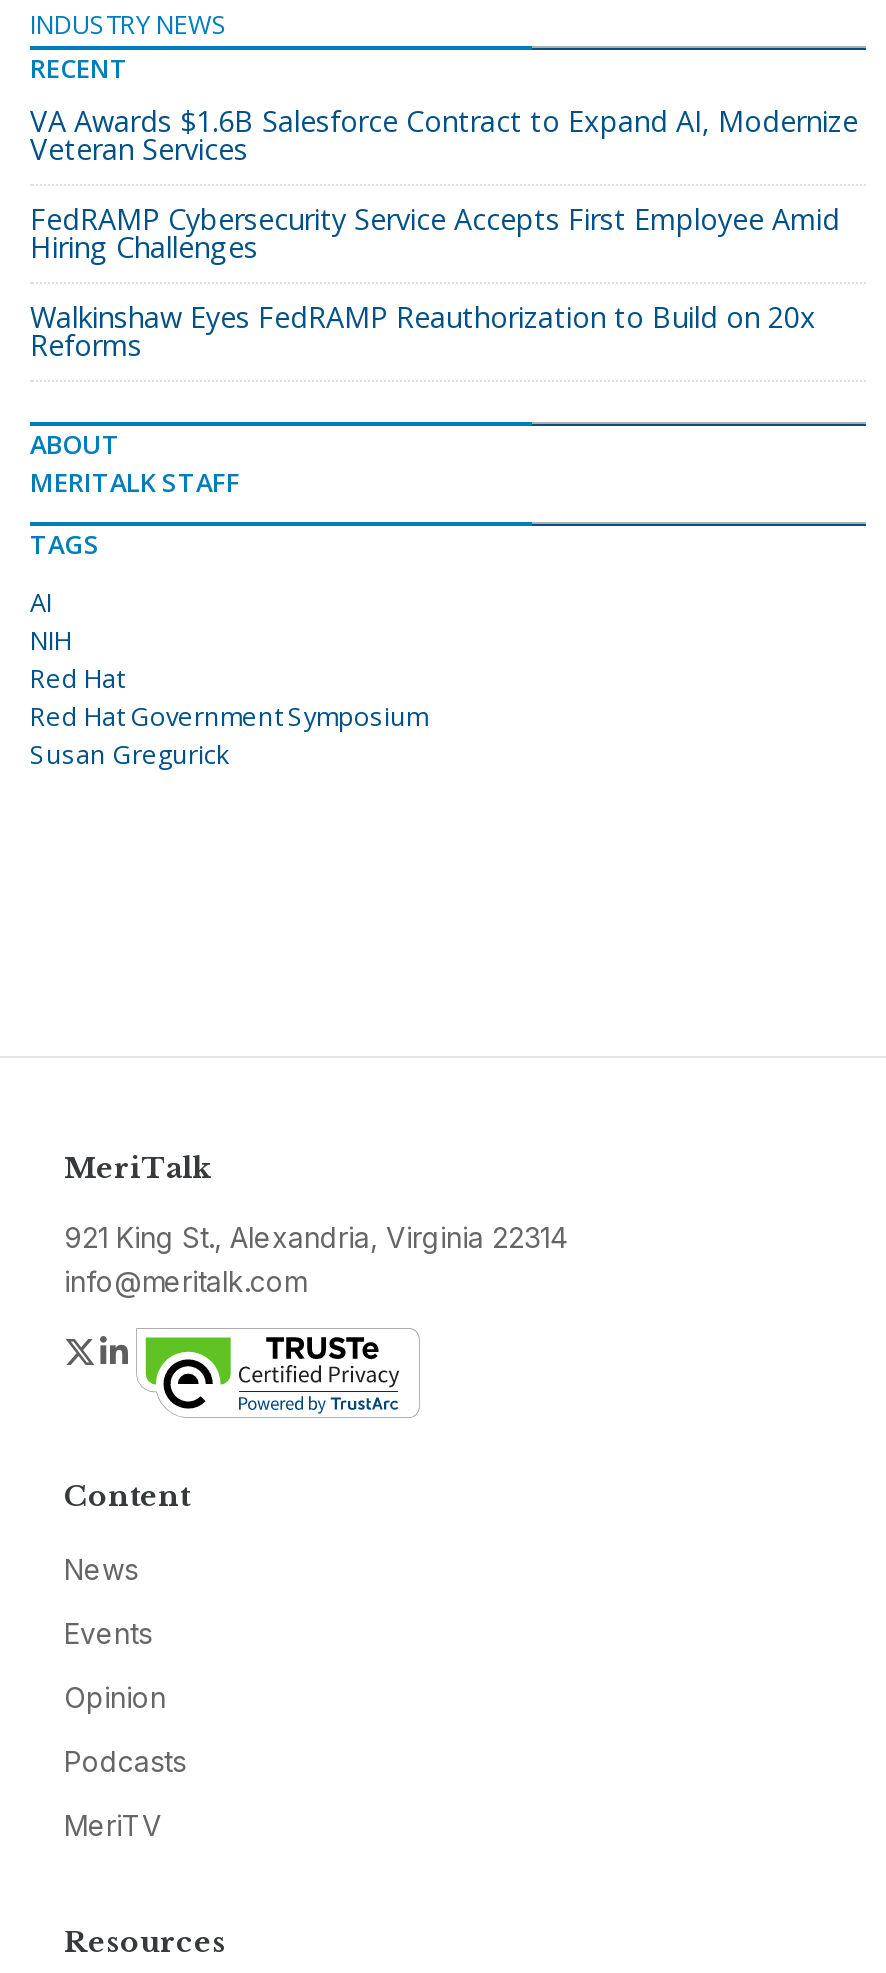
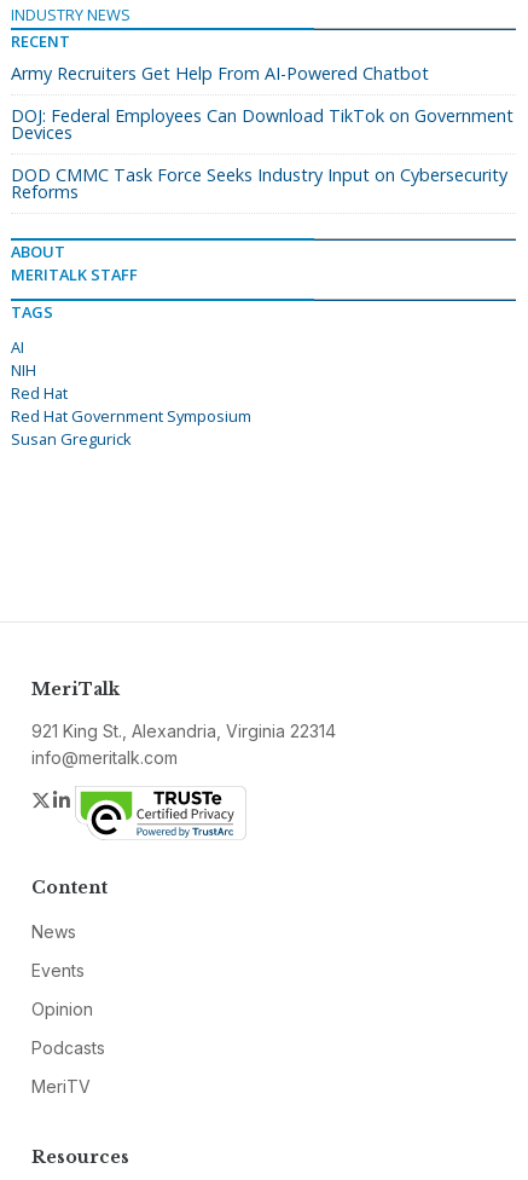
[30,102,858,168] VA Awards $1.6B Salesforce Contract to Expand AI, Modernize | Veteran Services -> [11,62,429,85] Army Recruiters Get Help From AI-Powered Chatbot
[30,200,840,266] FedRAMP Cybersecurity Service Accepts First Employee Amid | Hiring Challenges -> [11,104,514,144] DOJ: Federal Employees Can Download TikTok on Government | Devices
[30,298,816,336] Walkinshaw Eyes FedRAMP Reauthorization to Build on 20x -> [11,163,507,186] DOD CMMC Task Force Seeks Industry Input on Cybersecurity

